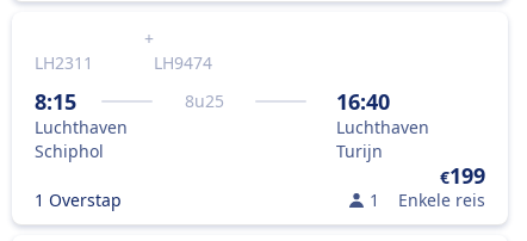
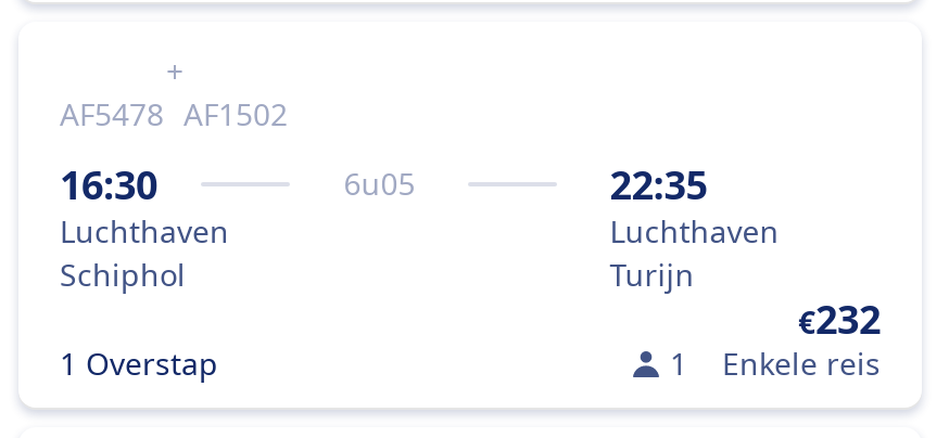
[35,51,93,74] LH2311 -> [60,93,164,134] AF5478
[154,51,212,74] LH9474 -> [184,93,288,134] AF1502
[35,87,224,116] 8:15 | 8u25 -> [60,158,415,210] 16:30 | 6u05
[337,87,390,116] 16:40 -> [610,158,708,210] 22:35
[440,161,485,190] €199 -> [798,293,881,345] €232

